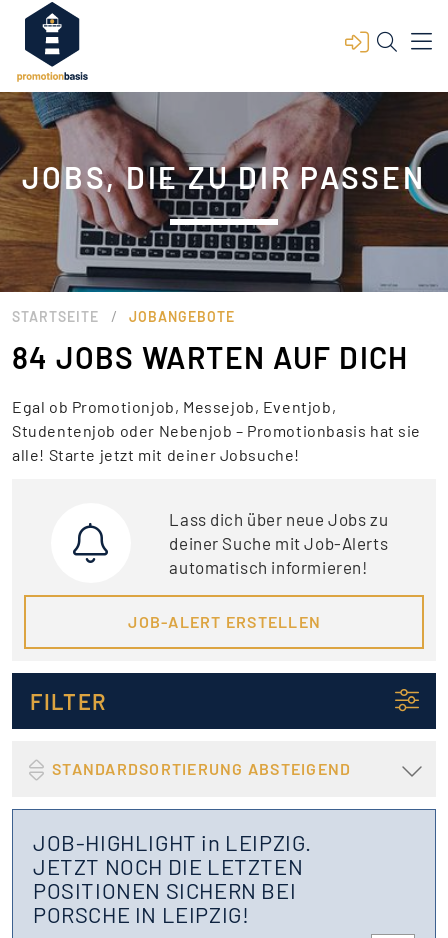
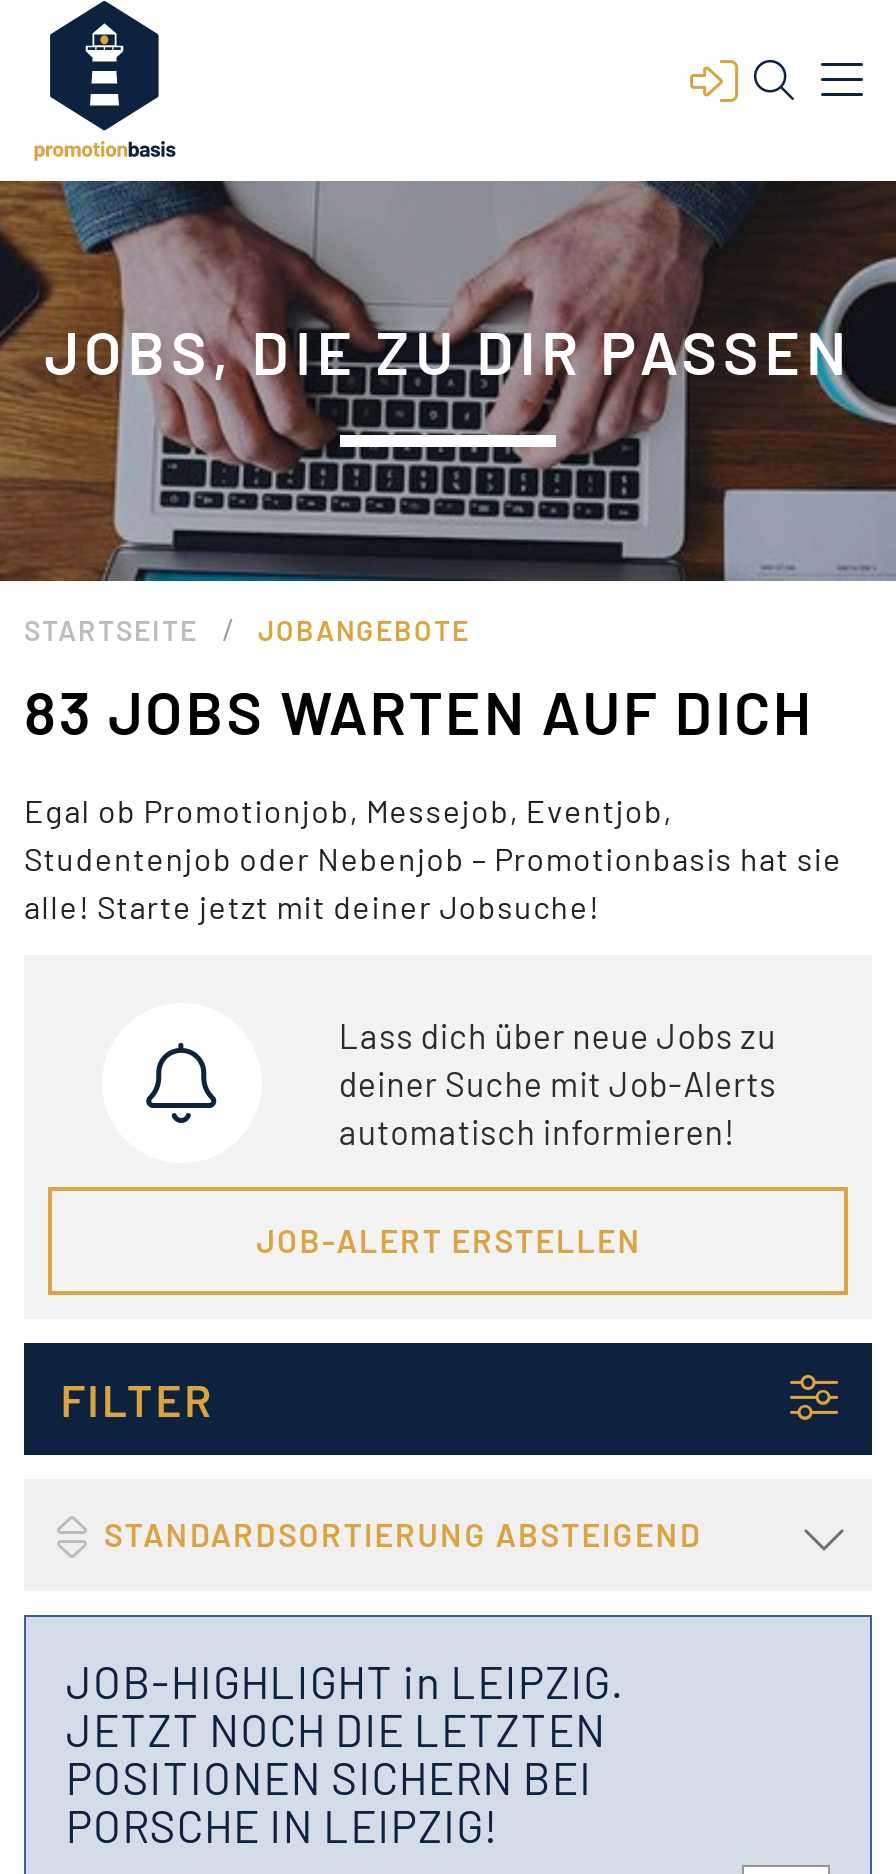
[12,339,409,375] 84 JOBS WARTEN AUF DICH -> [24,675,814,747] 83 JOBS WARTEN AUF DICH

